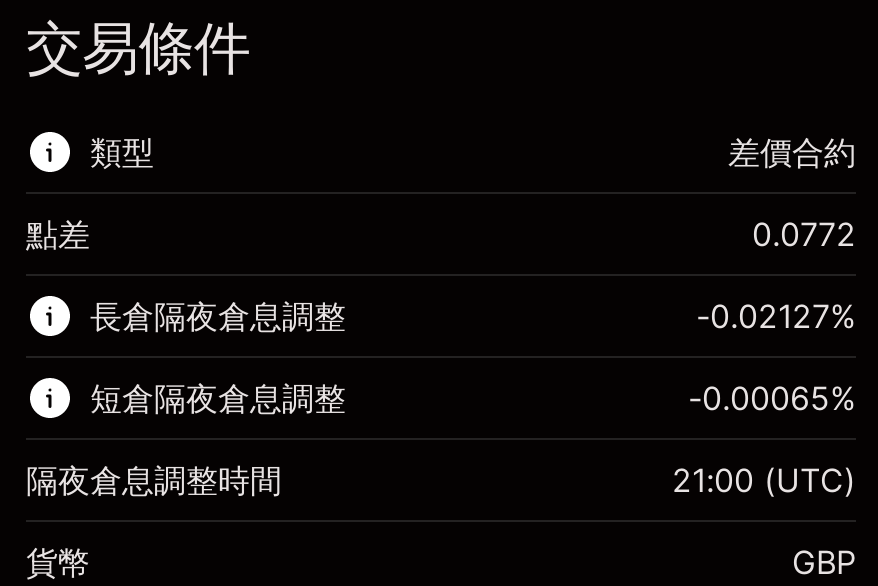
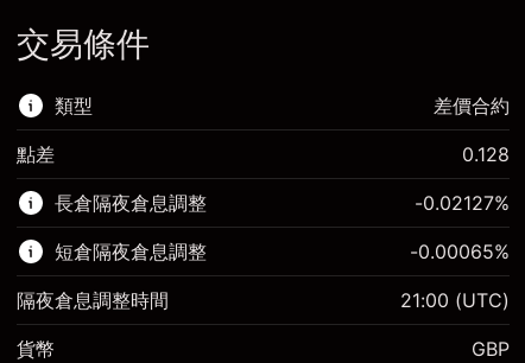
[752,214,856,254] 0.0772 -> [462,142,510,166] 0.128

